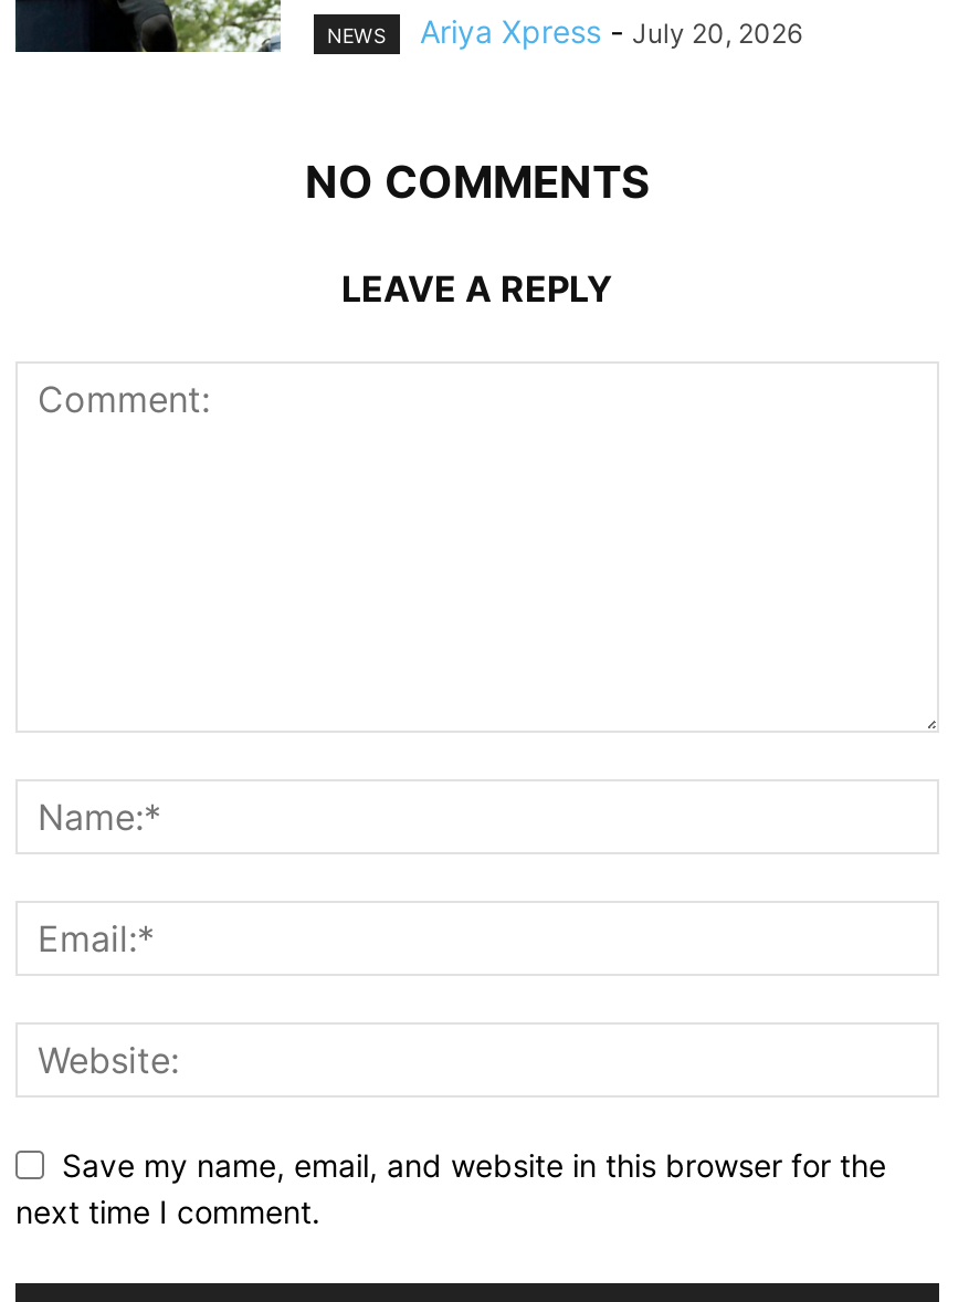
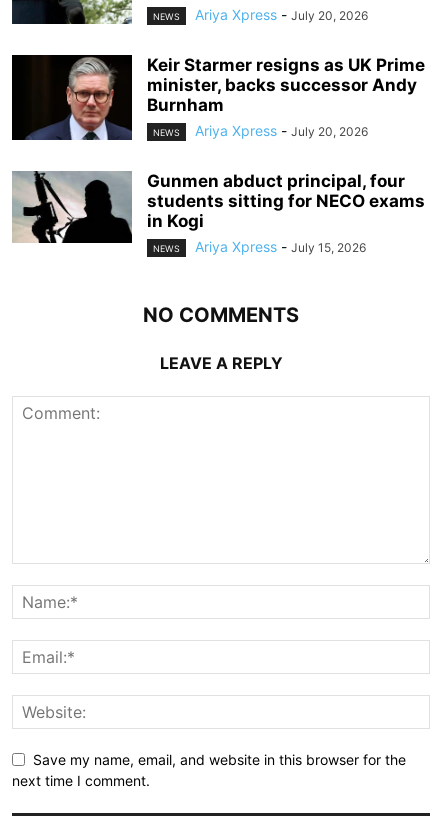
none -> [12,54,425,255] [image] | Keir Starmer resigns as UK Prime | minister, backs successor Andy | Burnham | NEWS | Ariya Xpress - July 20, 2026 | Gunmen abduct principal, four | students sitting for NECO exams | in Kogi | NEWS | Ariya Xpress - July 15, 2026
none -> [12,170,133,244] [image]

